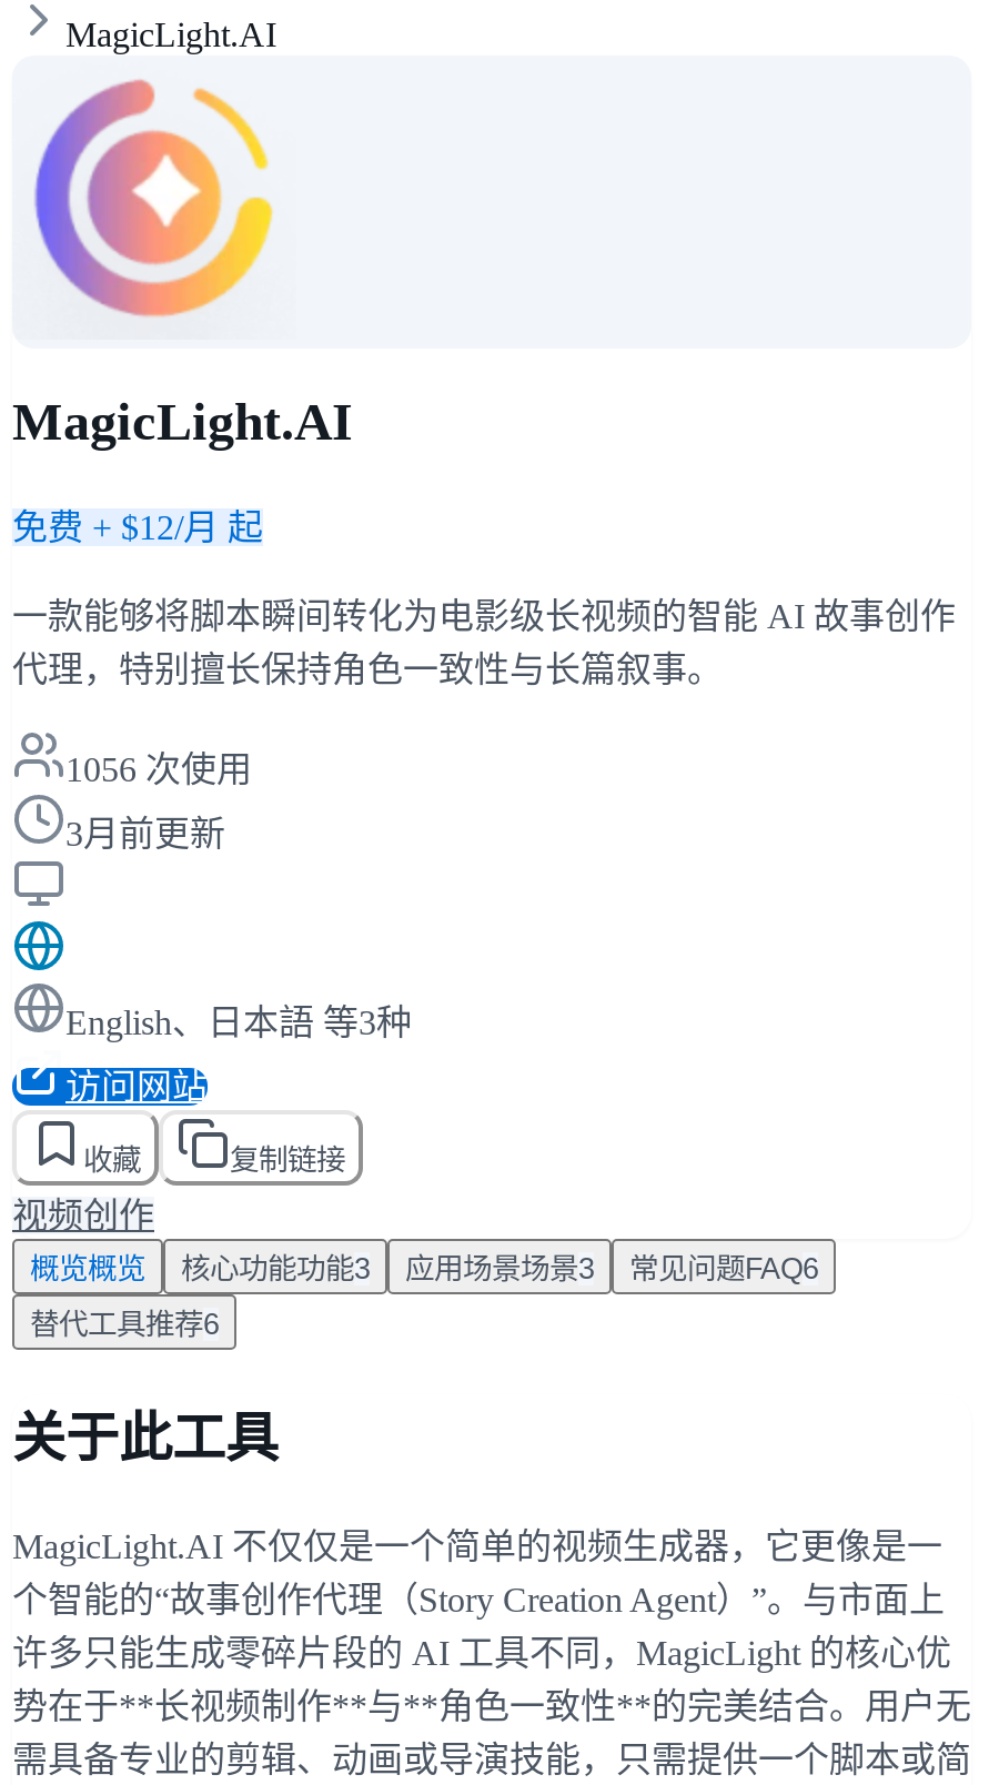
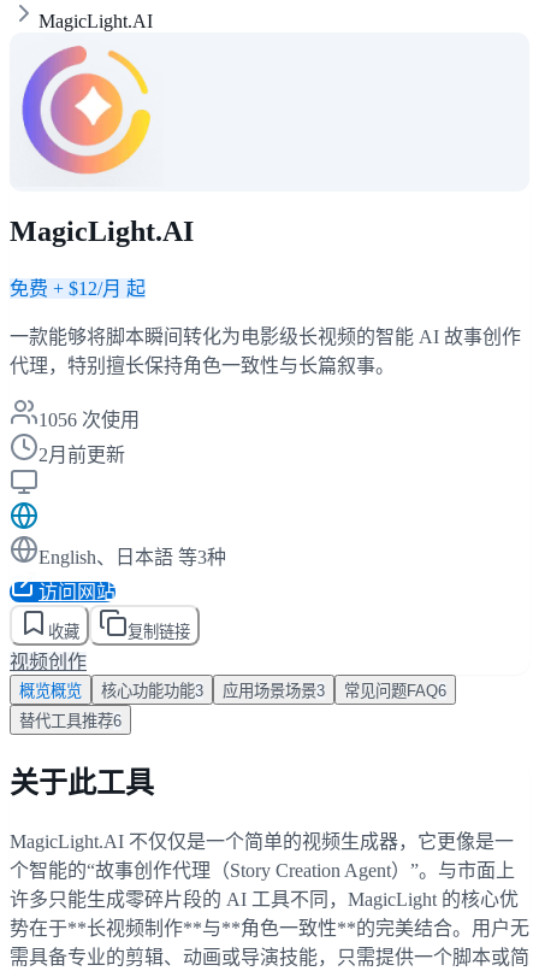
[65,814,225,852] 3月前更新 -> [38,444,125,465] 2月前更新

